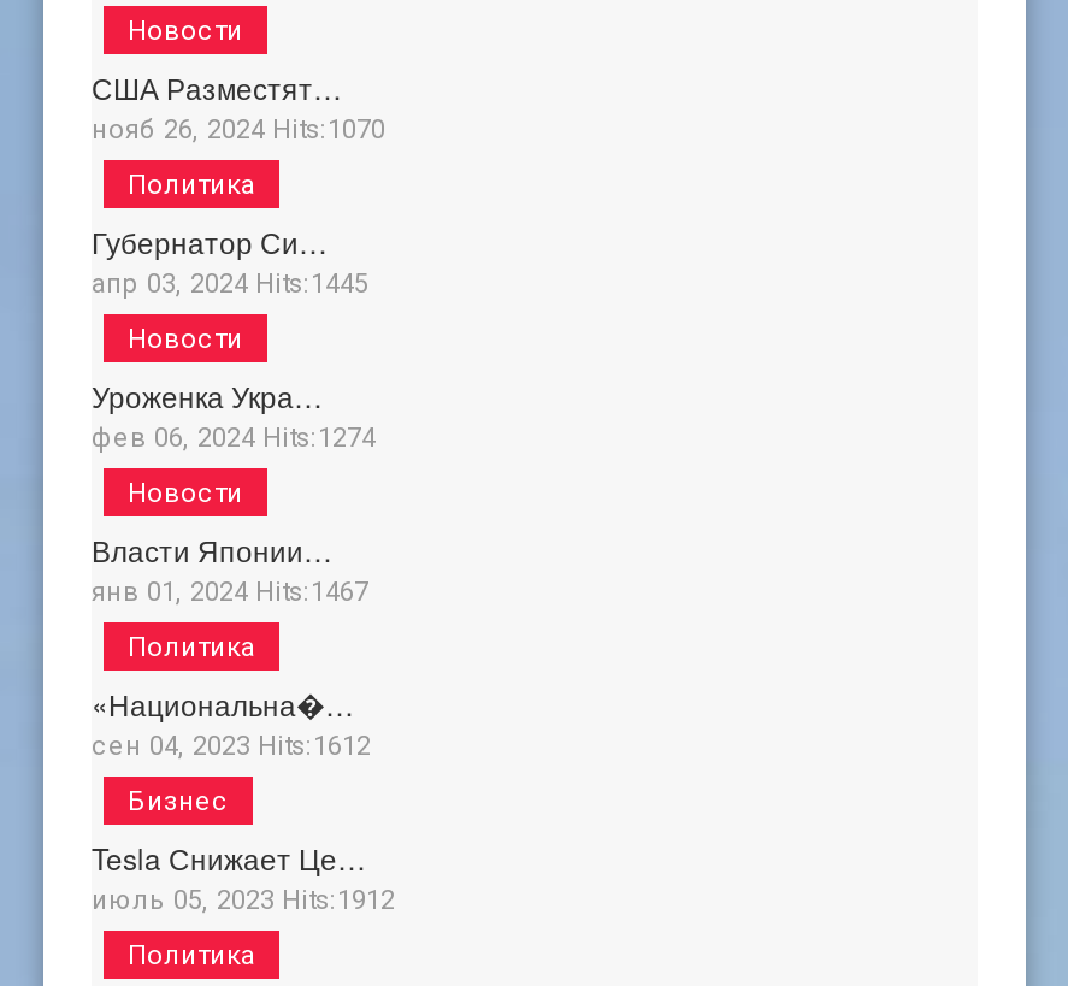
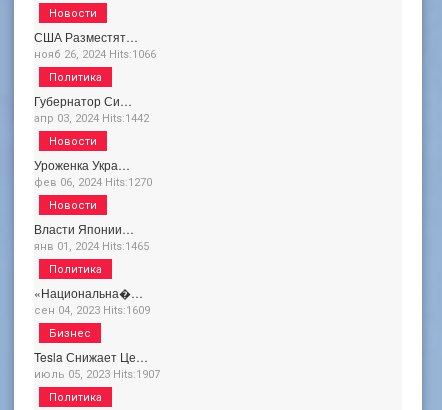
[92,114,385,145] нояб 26, 2024 Hits: 1070 -> [34,48,156,61] нояб 26, 2024 Hits: 1066
[92,268,368,299] апр 03, 2024 Hits: 1445 -> [34,112,149,125] апр 03, 2024 Hits: 1442
[92,422,376,453] фев 06, 2024 Hits: 1274 -> [34,176,152,189] фев 06, 2024 Hits: 1270
[92,576,368,607] янв 01, 2024 Hits: 1467 -> [34,240,149,253] янв 01, 2024 Hits: 1465
[92,730,371,761] сен 04, 2023 Hits: 1612 -> [34,304,150,317] сен 04, 2023 Hits: 1609
[92,884,395,915] июль 05, 2023 Hits: 1912 -> [34,368,160,381] июль 05, 2023 Hits: 1907

